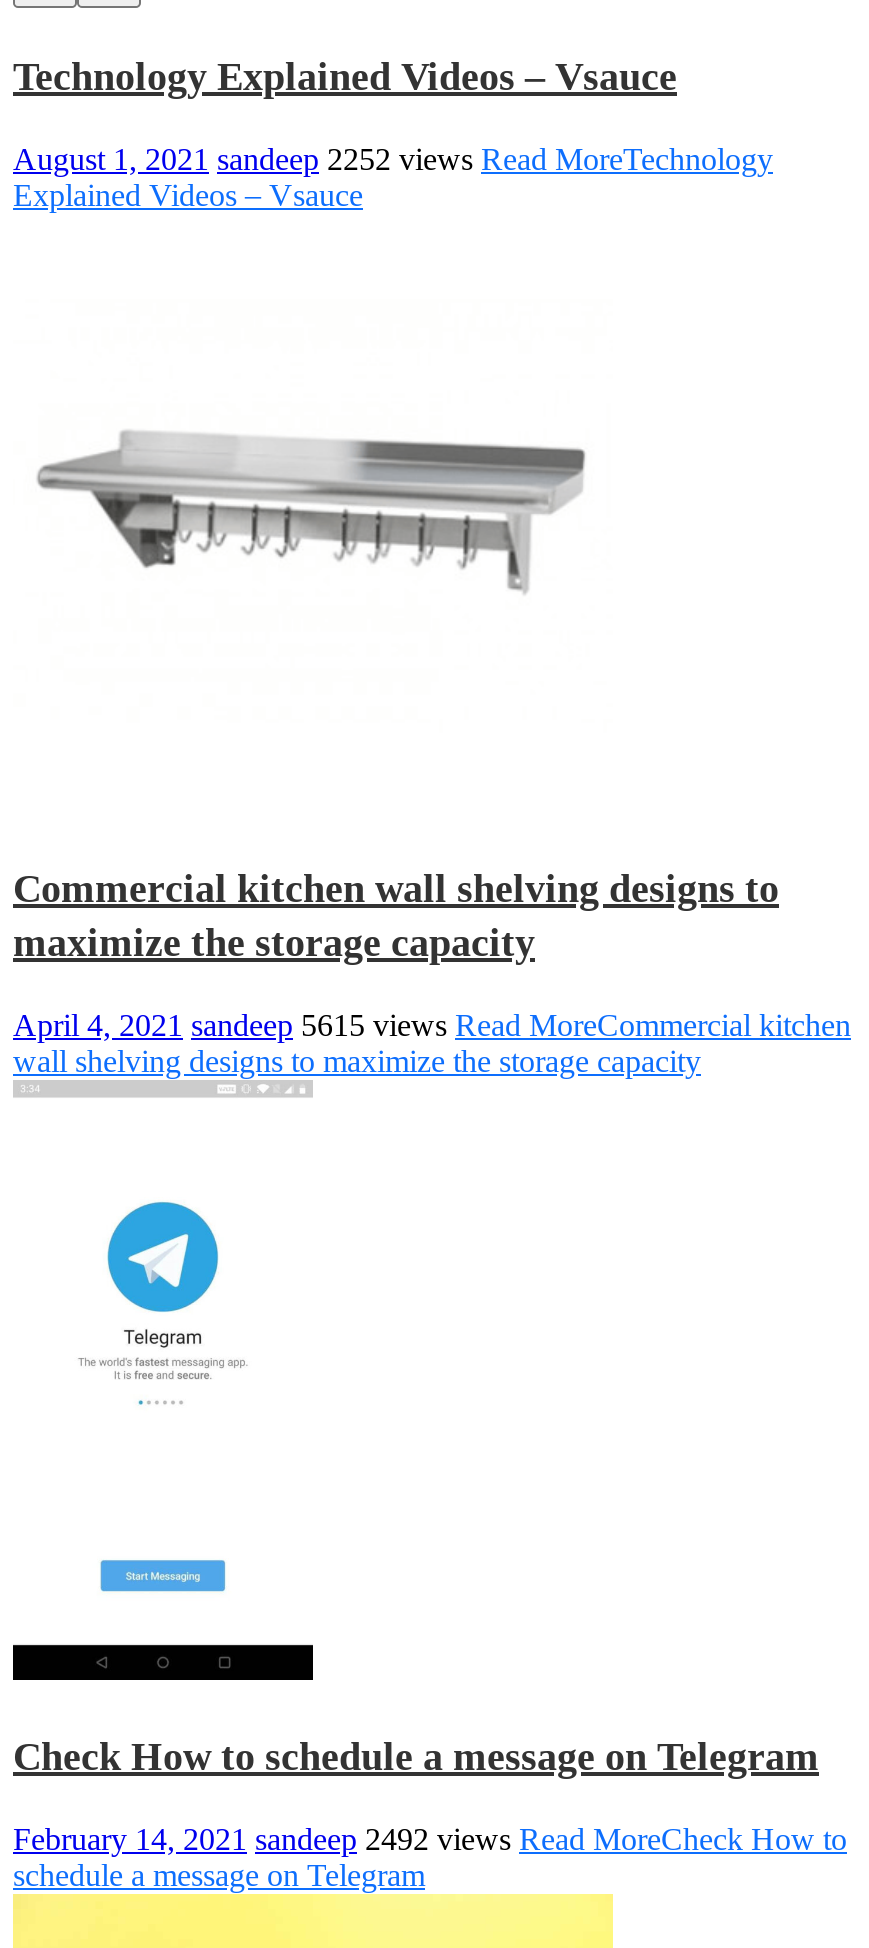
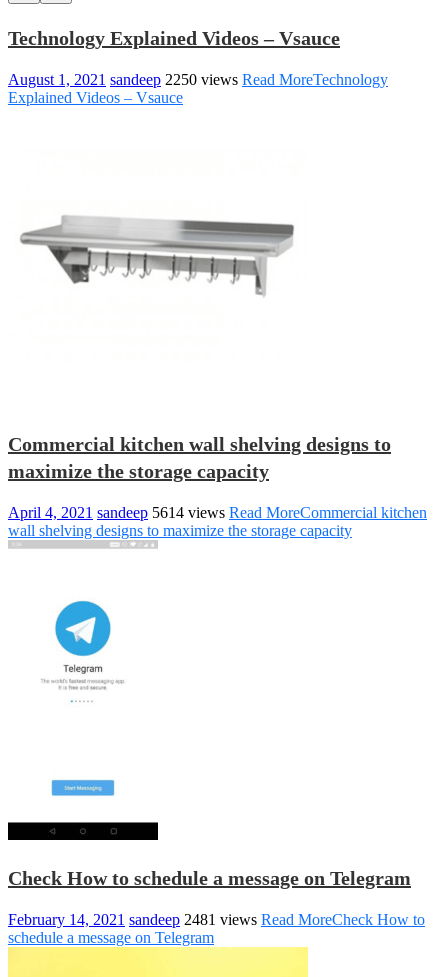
[13,141,773,175] August 1, 2021 sandeep 2252 views Read MoreTechnology -> [8,70,388,87] August 1, 2021 sandeep 2250 views Read MoreTechnology
[13,1009,851,1043] April 4, 2021 sandeep 5615 views Read MoreCommercial kitchen -> [8,504,427,521] April 4, 2021 sandeep 5614 views Read MoreCommercial kitchen
[13,1822,847,1856] February 14, 2021 sandeep 2492 views Read MoreCheck How to -> [8,911,425,928] February 14, 2021 sandeep 2481 views Read MoreCheck How to

